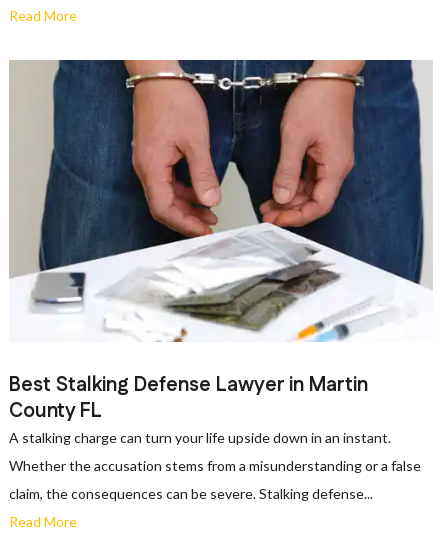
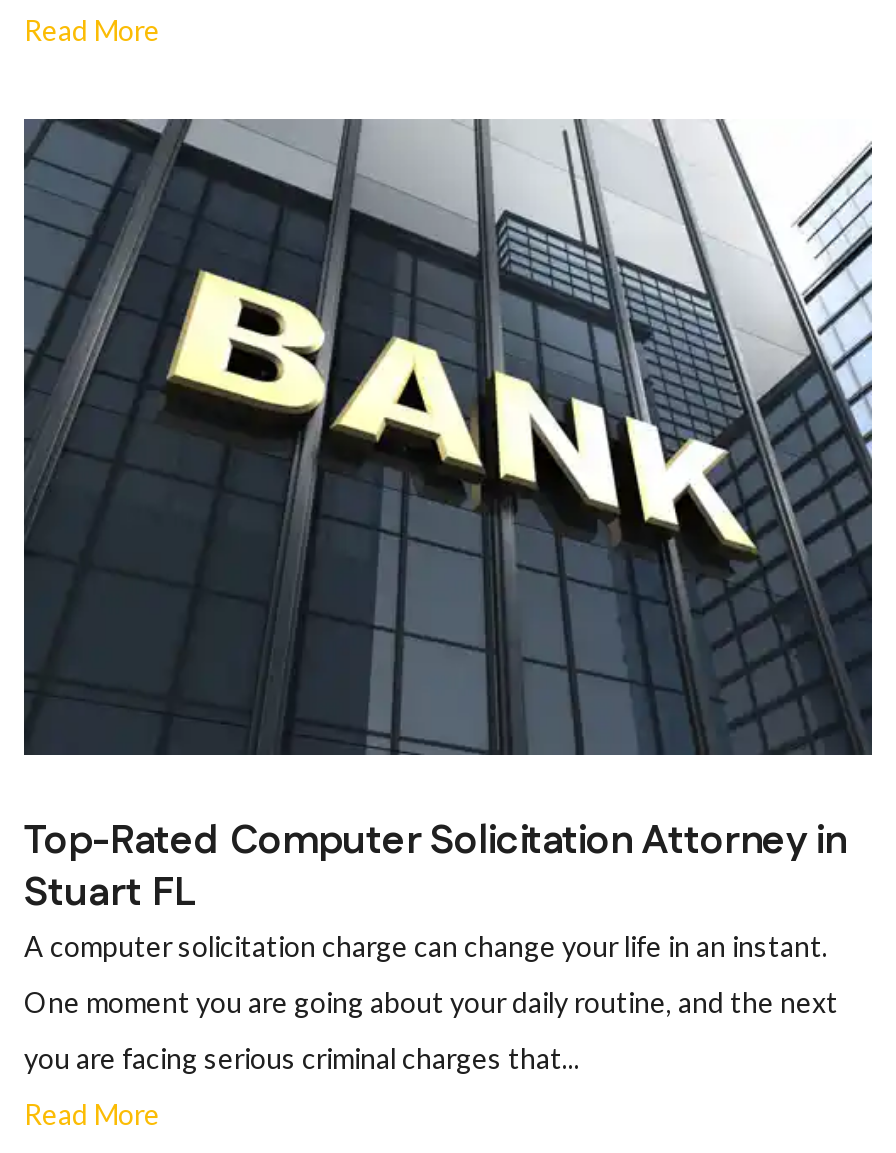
[9,59,433,446] [image] | Best Stalking Defense Lawyer in Martin | County FL | A stalking charge can turn your life upside down in an instant. -> [22,118,874,963] [image] | Top-Rated Computer Solicitation Attorney in | Stuart FL | A computer solicitation charge can change your life in an instant.
[9,457,421,474] Whether the accusation stems from a misunderstanding or a false -> [24,985,838,1019] One moment you are going about your daily routine, and the next
[9,485,373,502] claim, the consequences can be severe. Stalking defense... -> [24,1041,580,1075] you are facing serious criminal charges that...

